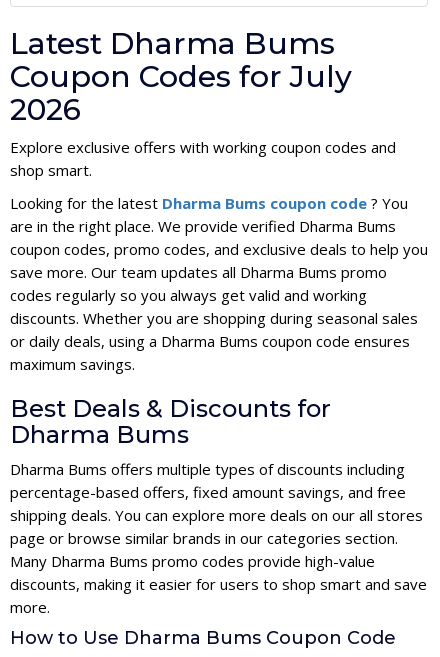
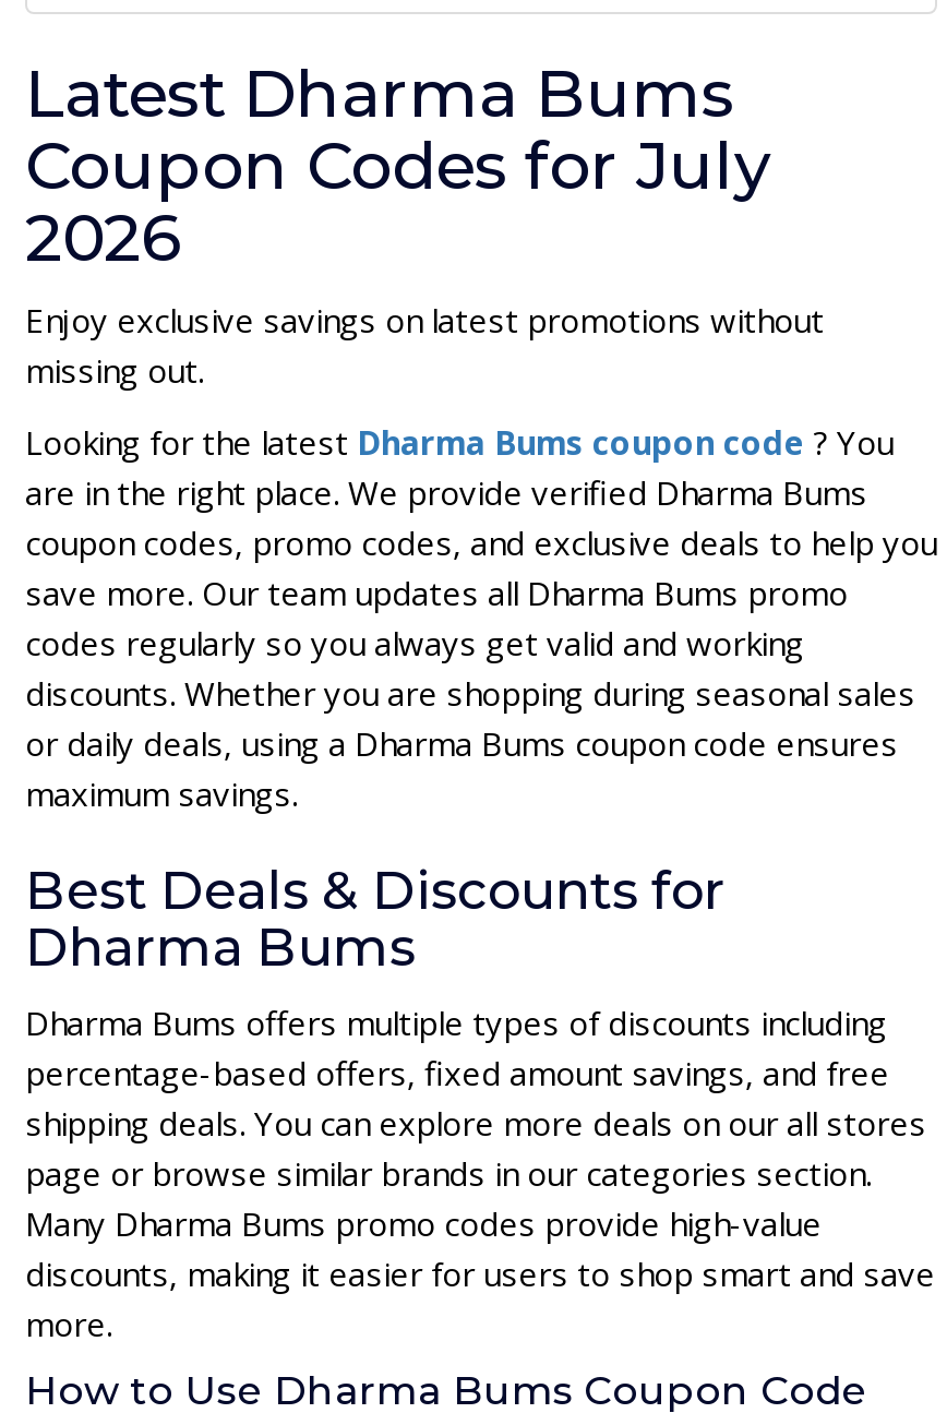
[10,137,396,180] Explore exclusive offers with working coupon codes and | shop smart. -> [25,298,824,392] Enjoy exclusive savings on latest promotions without | missing out.

